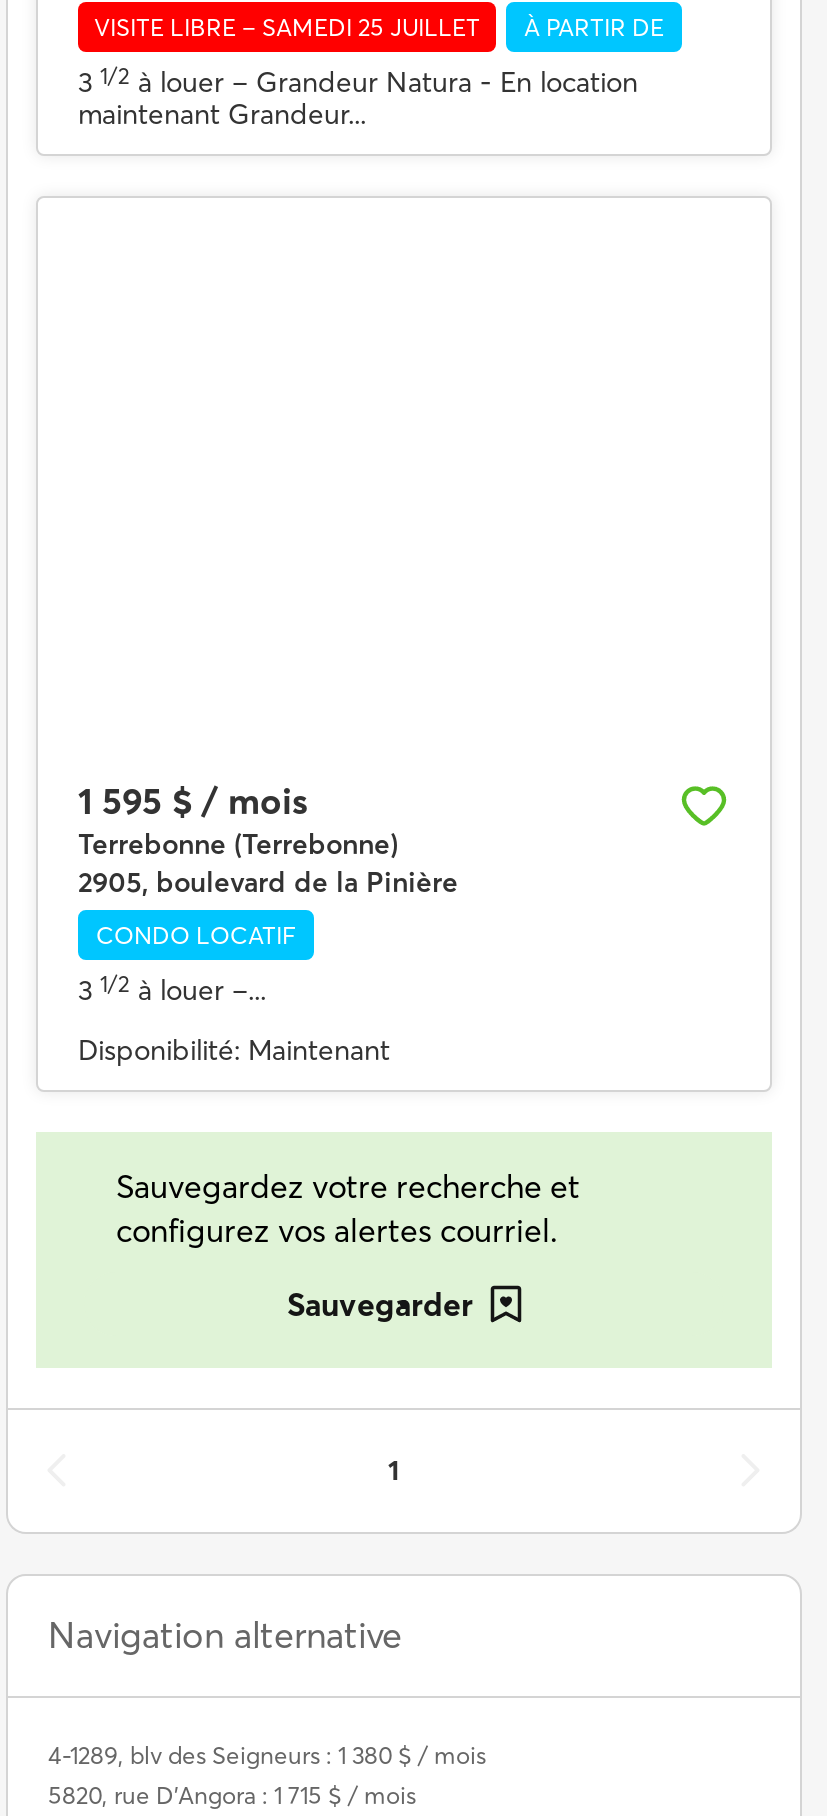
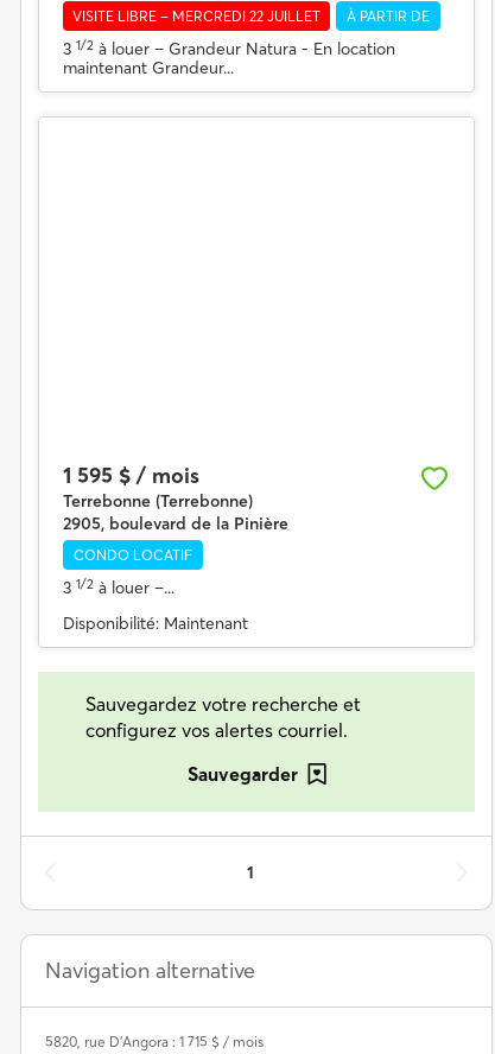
[94,12,480,42] VISITE LIBRE – SAMEDI 25 JUILLET -> [72,7,321,25] VISITE LIBRE – MERCREDI 22 JUILLET
[48,1739,488,1769] 4-1289, blv des Seigneurs : 1 380 $ / mois -> none

